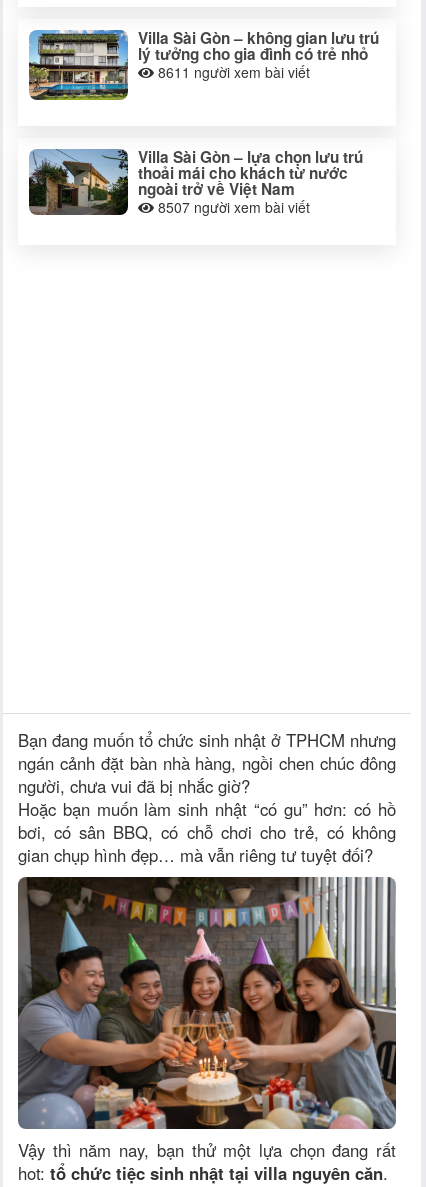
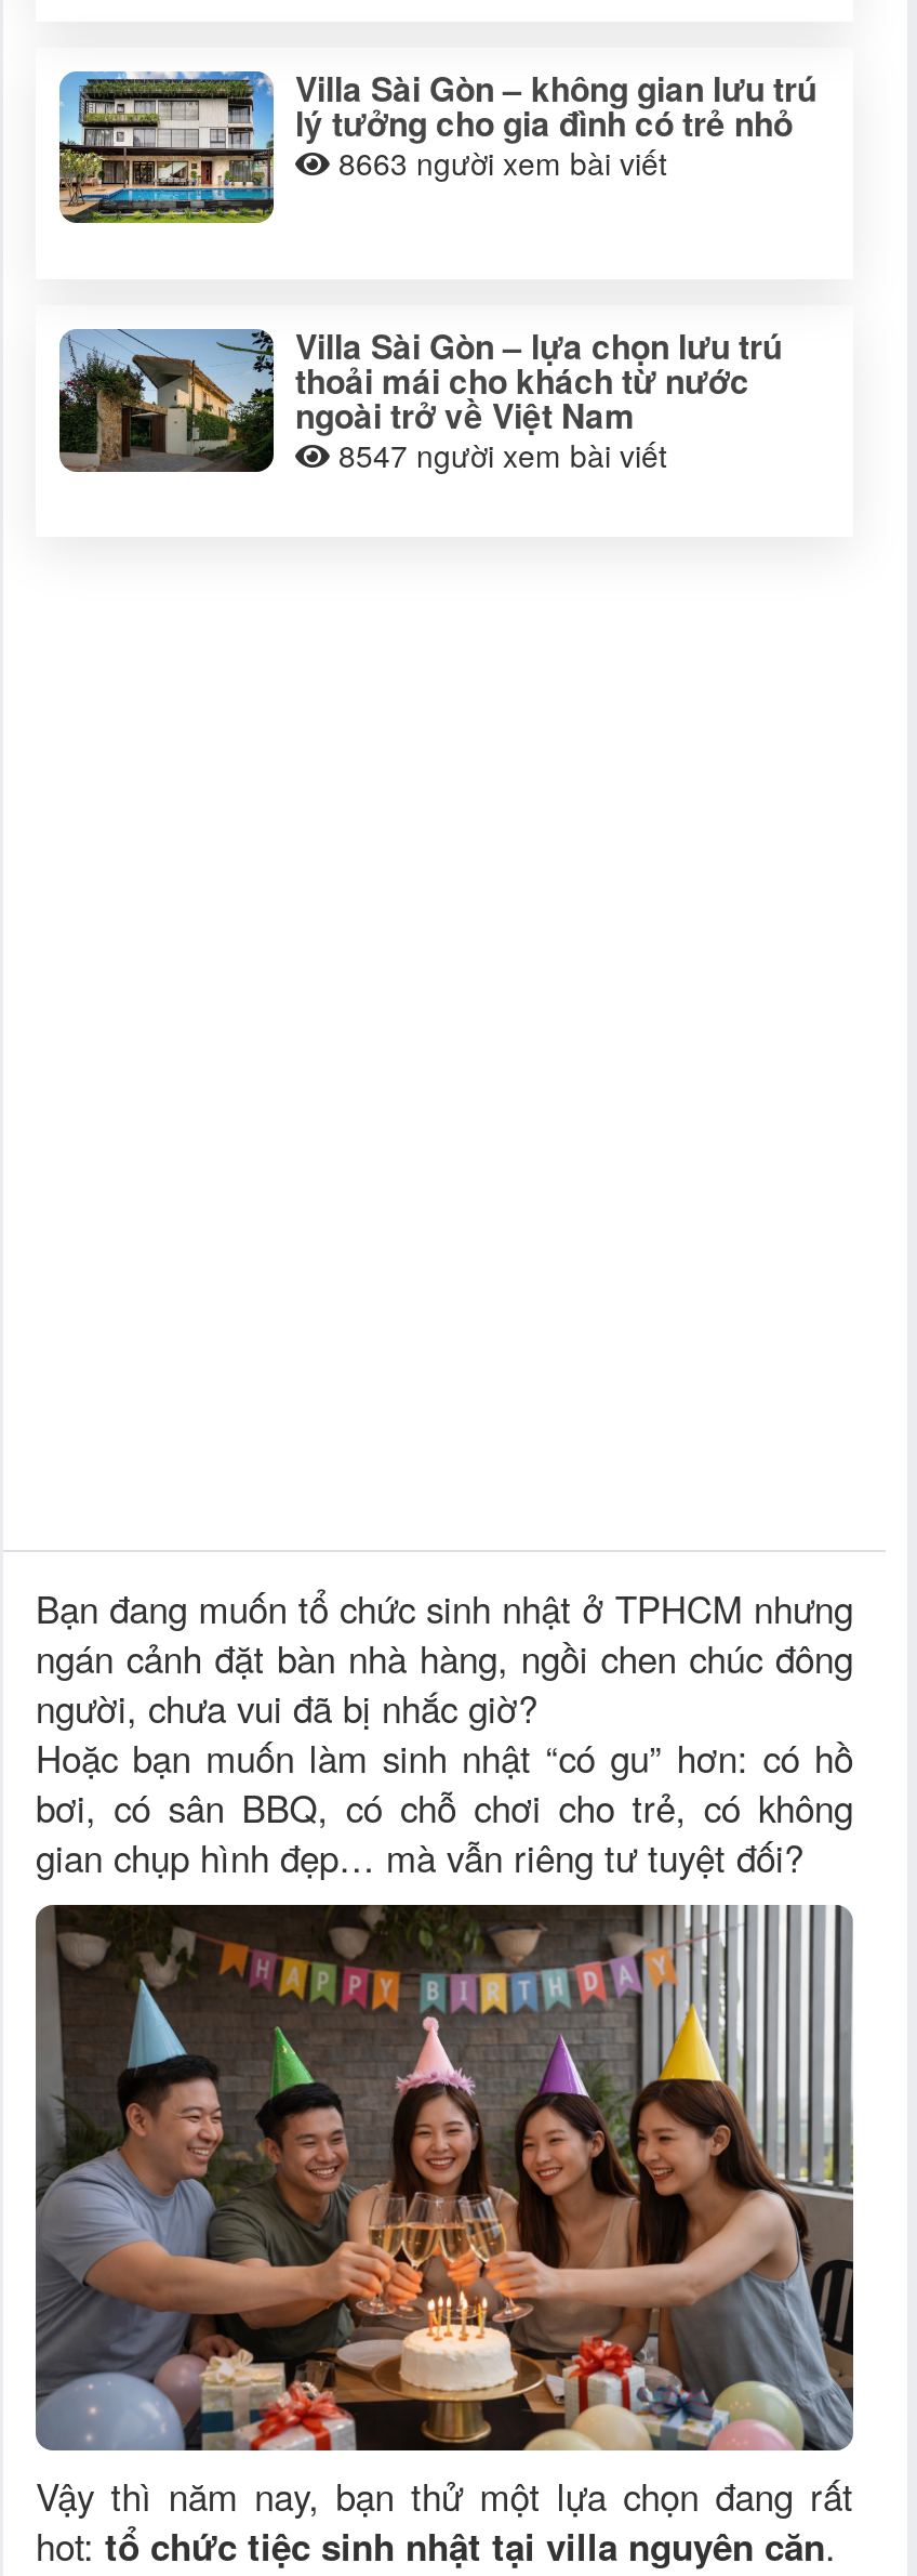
[154,62,310,82] 8611người xem bài viết -> [330,140,667,184] 8663người xem bài viết
[154,197,310,217] 8507 người xem bài viết -> [330,433,667,476] 8547 người xem bài viết

